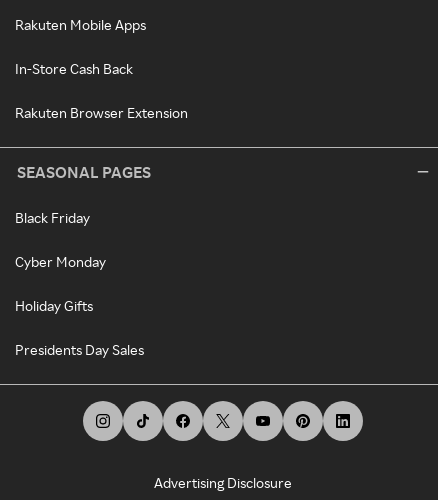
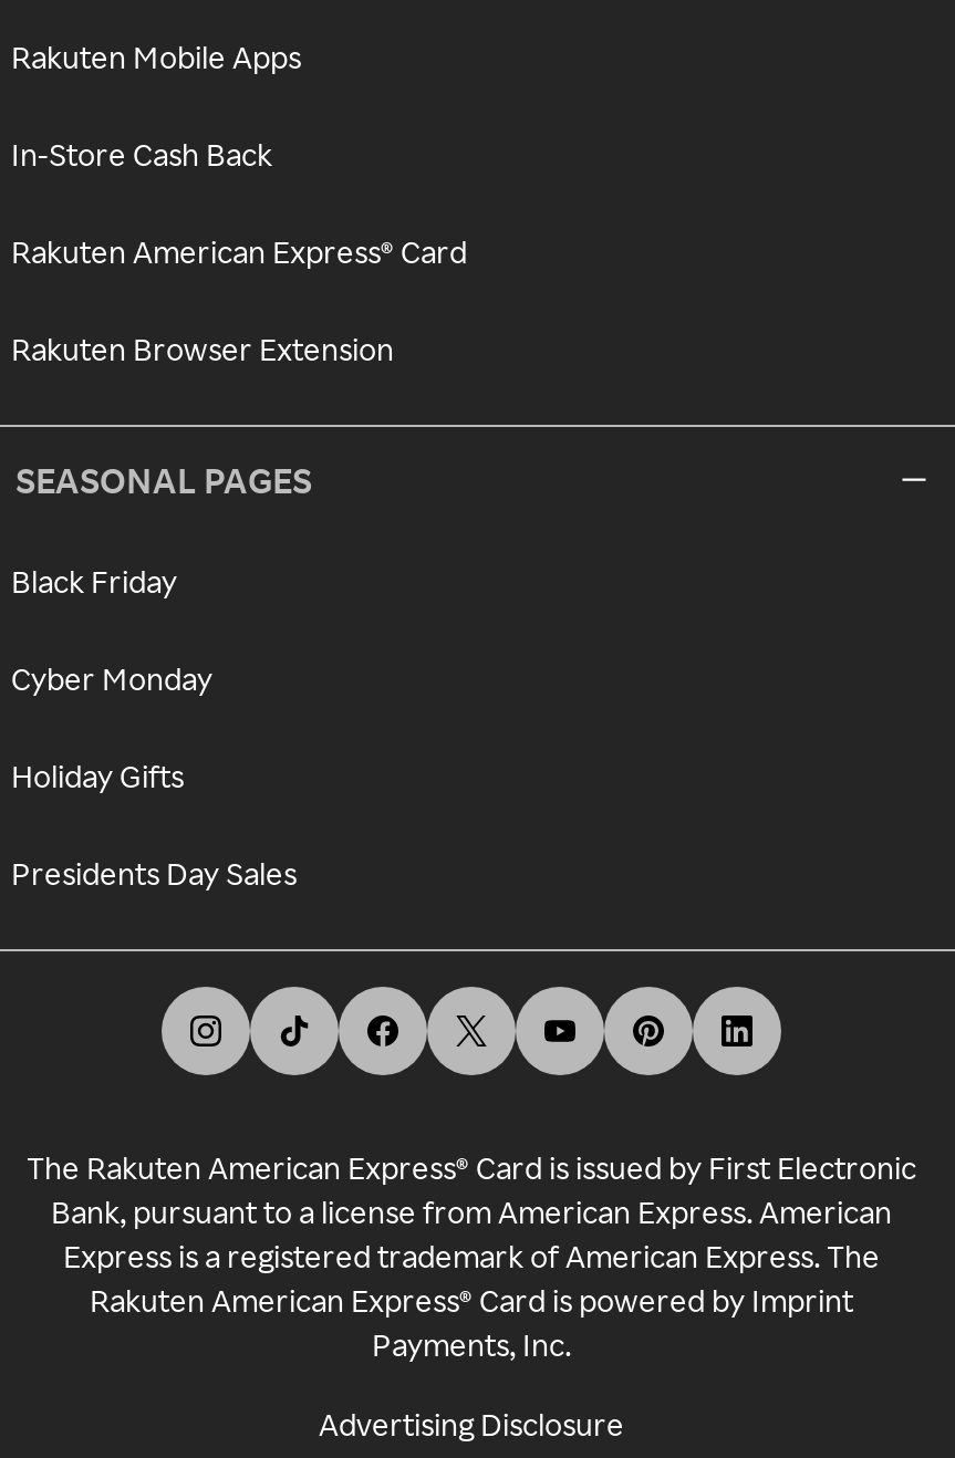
none -> [11,232,467,270] Rakuten American Express® Card
none -> [27,1148,916,1363] The Rakuten American Express® Card is issued by First Electronic | Bank, pursuant to a license from American Express. American | Express is a registered trademark of American Express. The | Rakuten American Express® Card is powered by Imprint | Payments, Inc.

